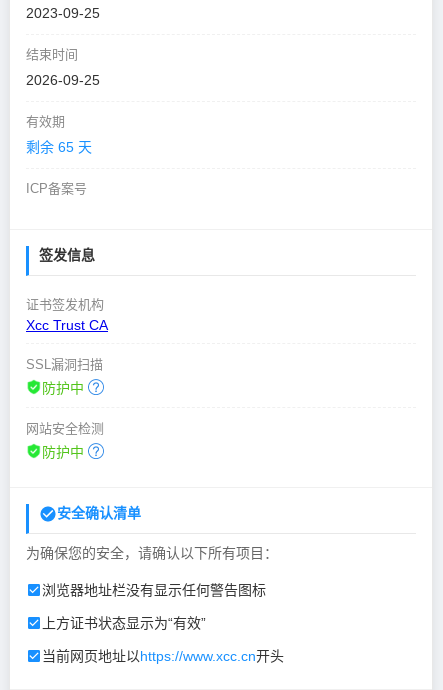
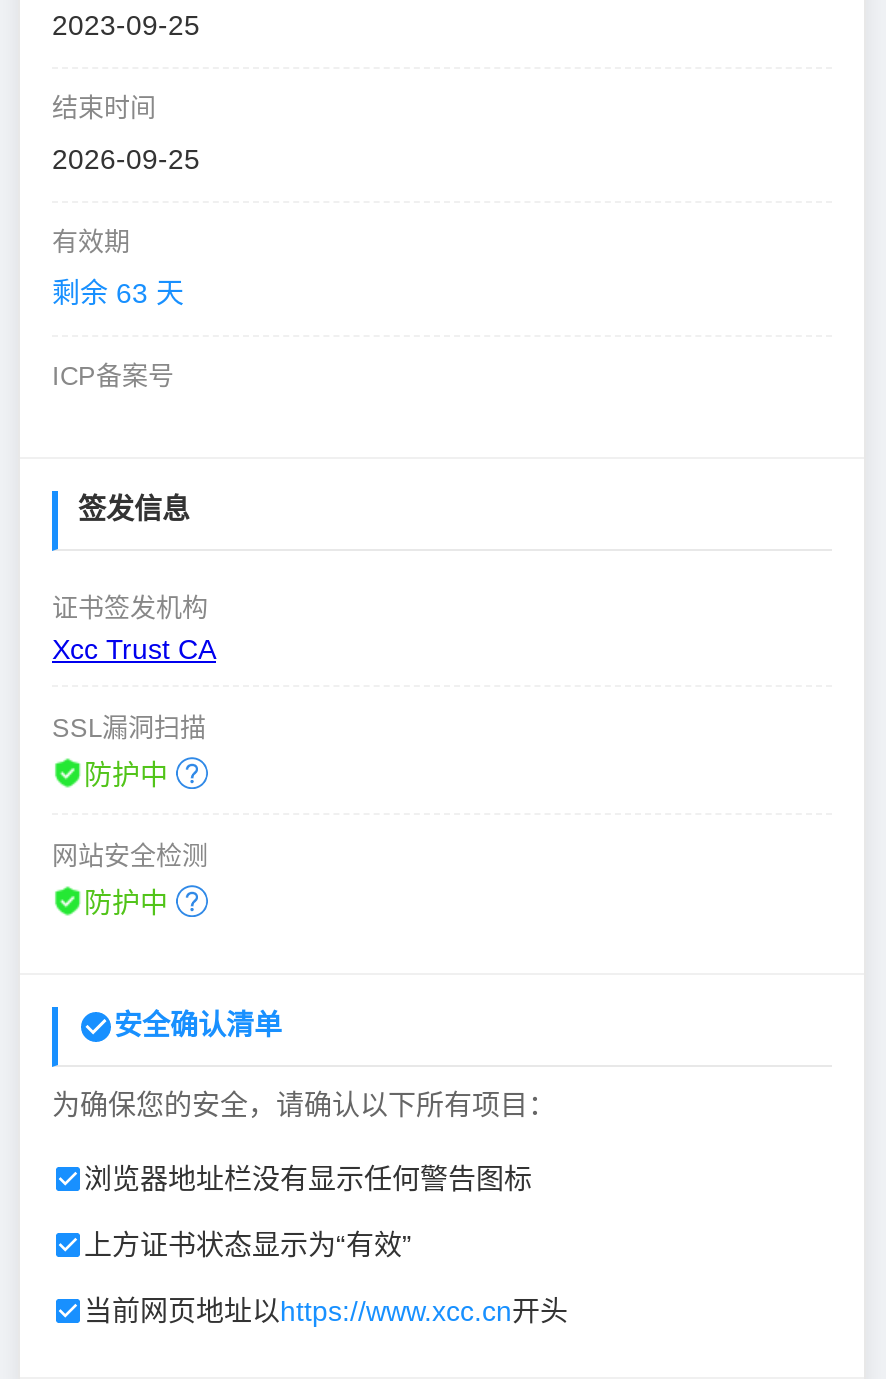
[26,139,92,155] 剩余 65 天 -> [52,277,184,309] 剩余 63 天

